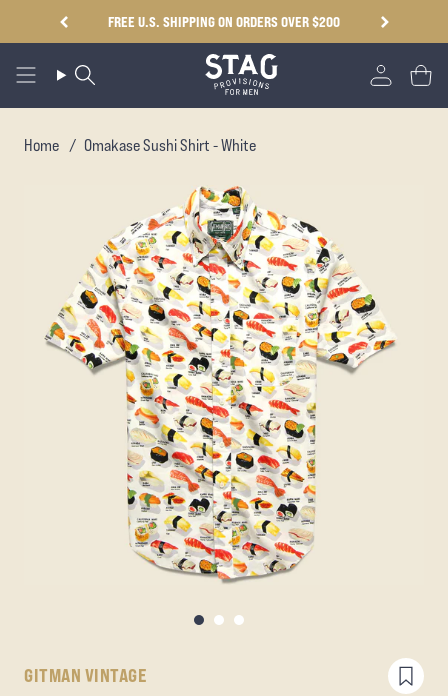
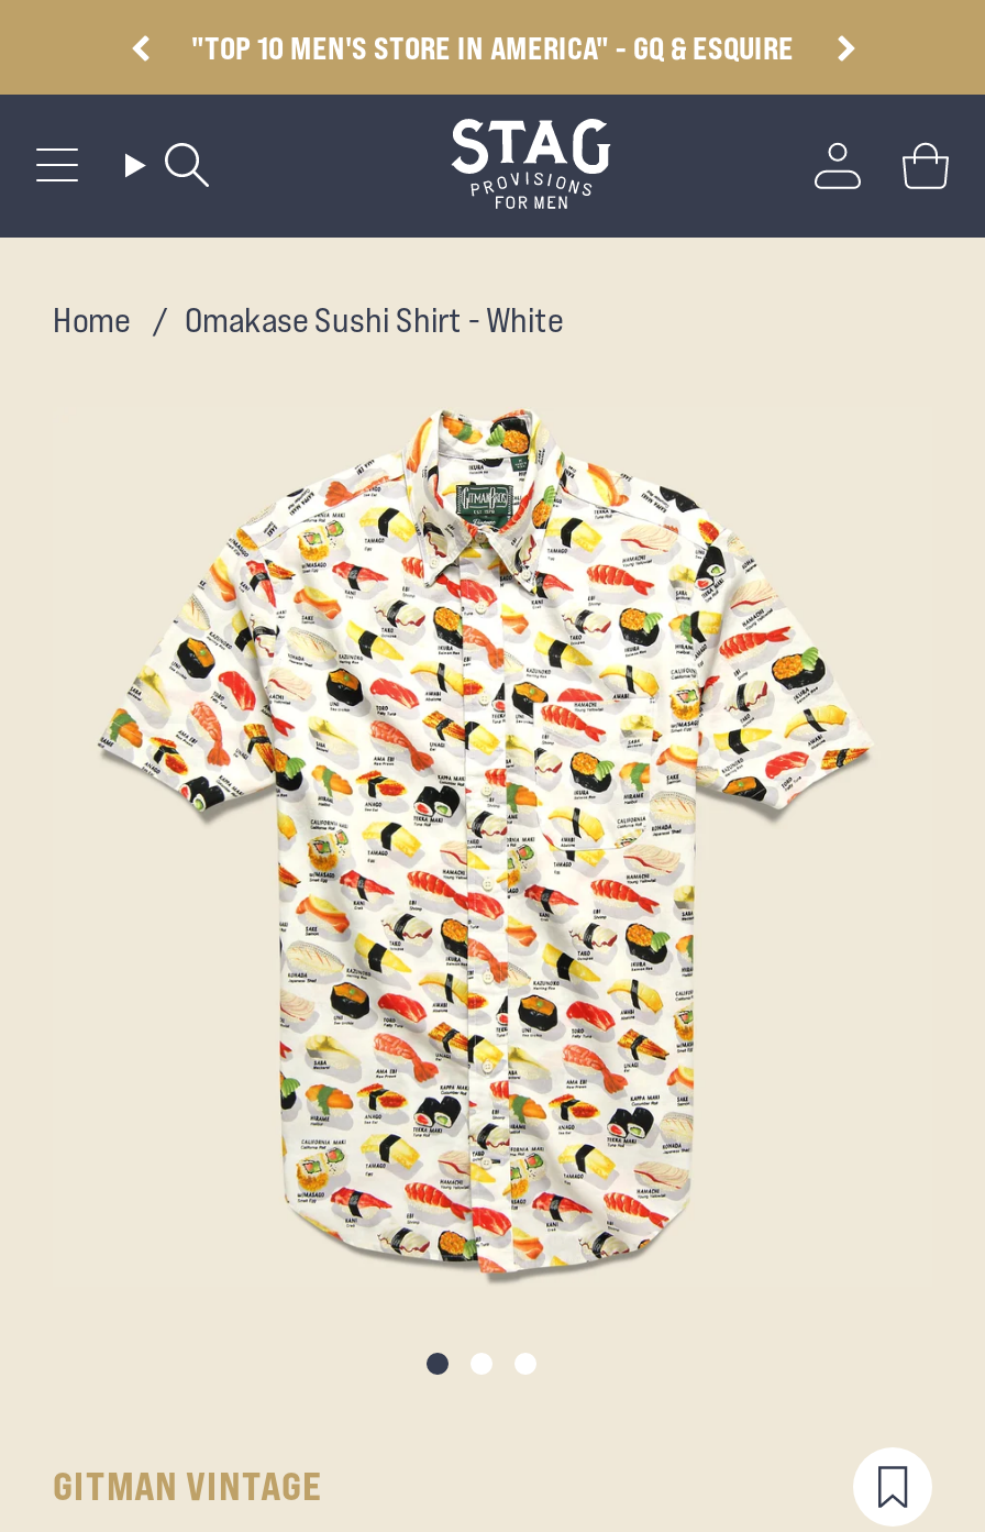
[108,13,340,30] FREE U.S. SHIPPING ON ORDERS OVER $200 -> [191,29,794,66] "TOP 10 MEN'S STORE IN AMERICA" - GQ & ESQUIRE

